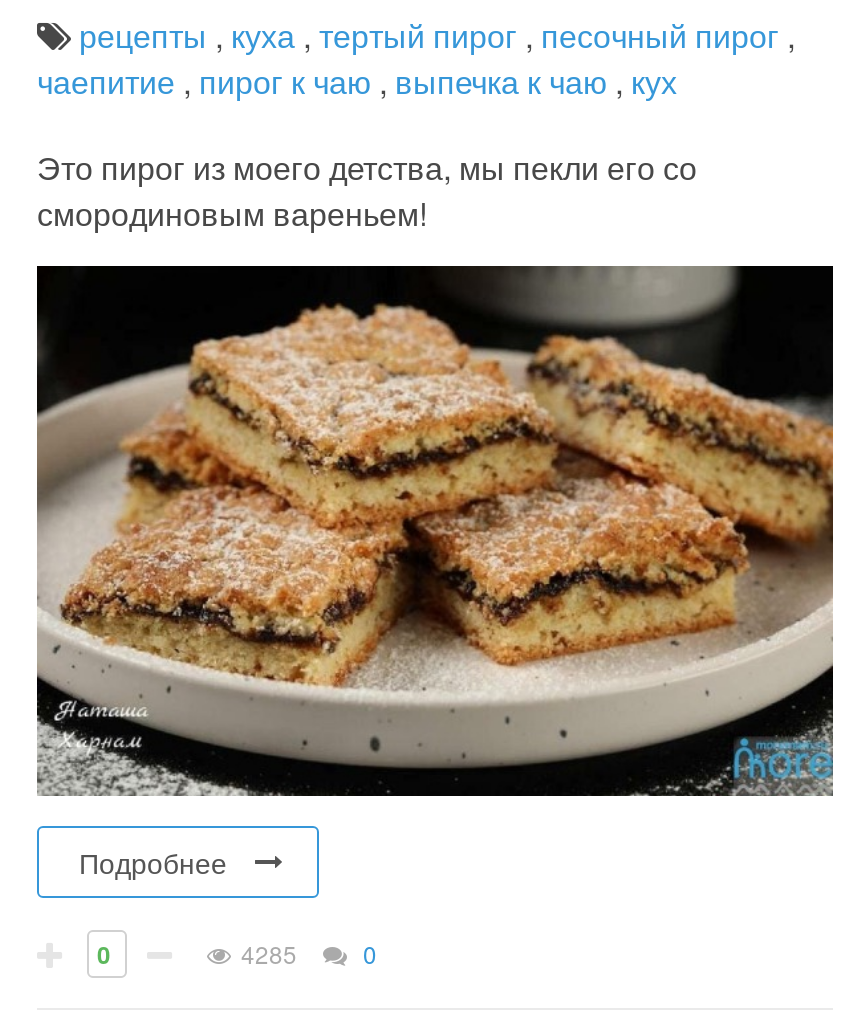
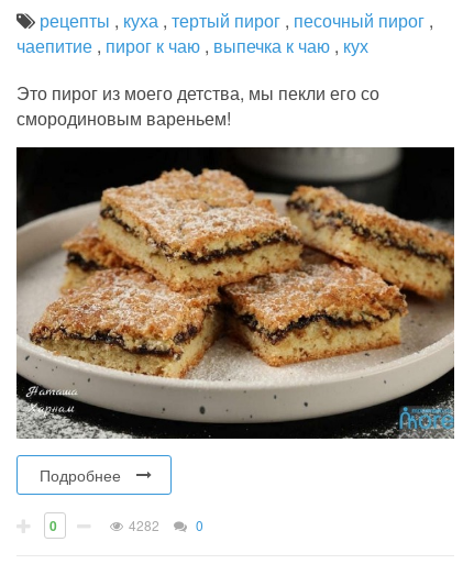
[241,937,377,971] 4285 0 -> [129,516,203,535] 4282 0

